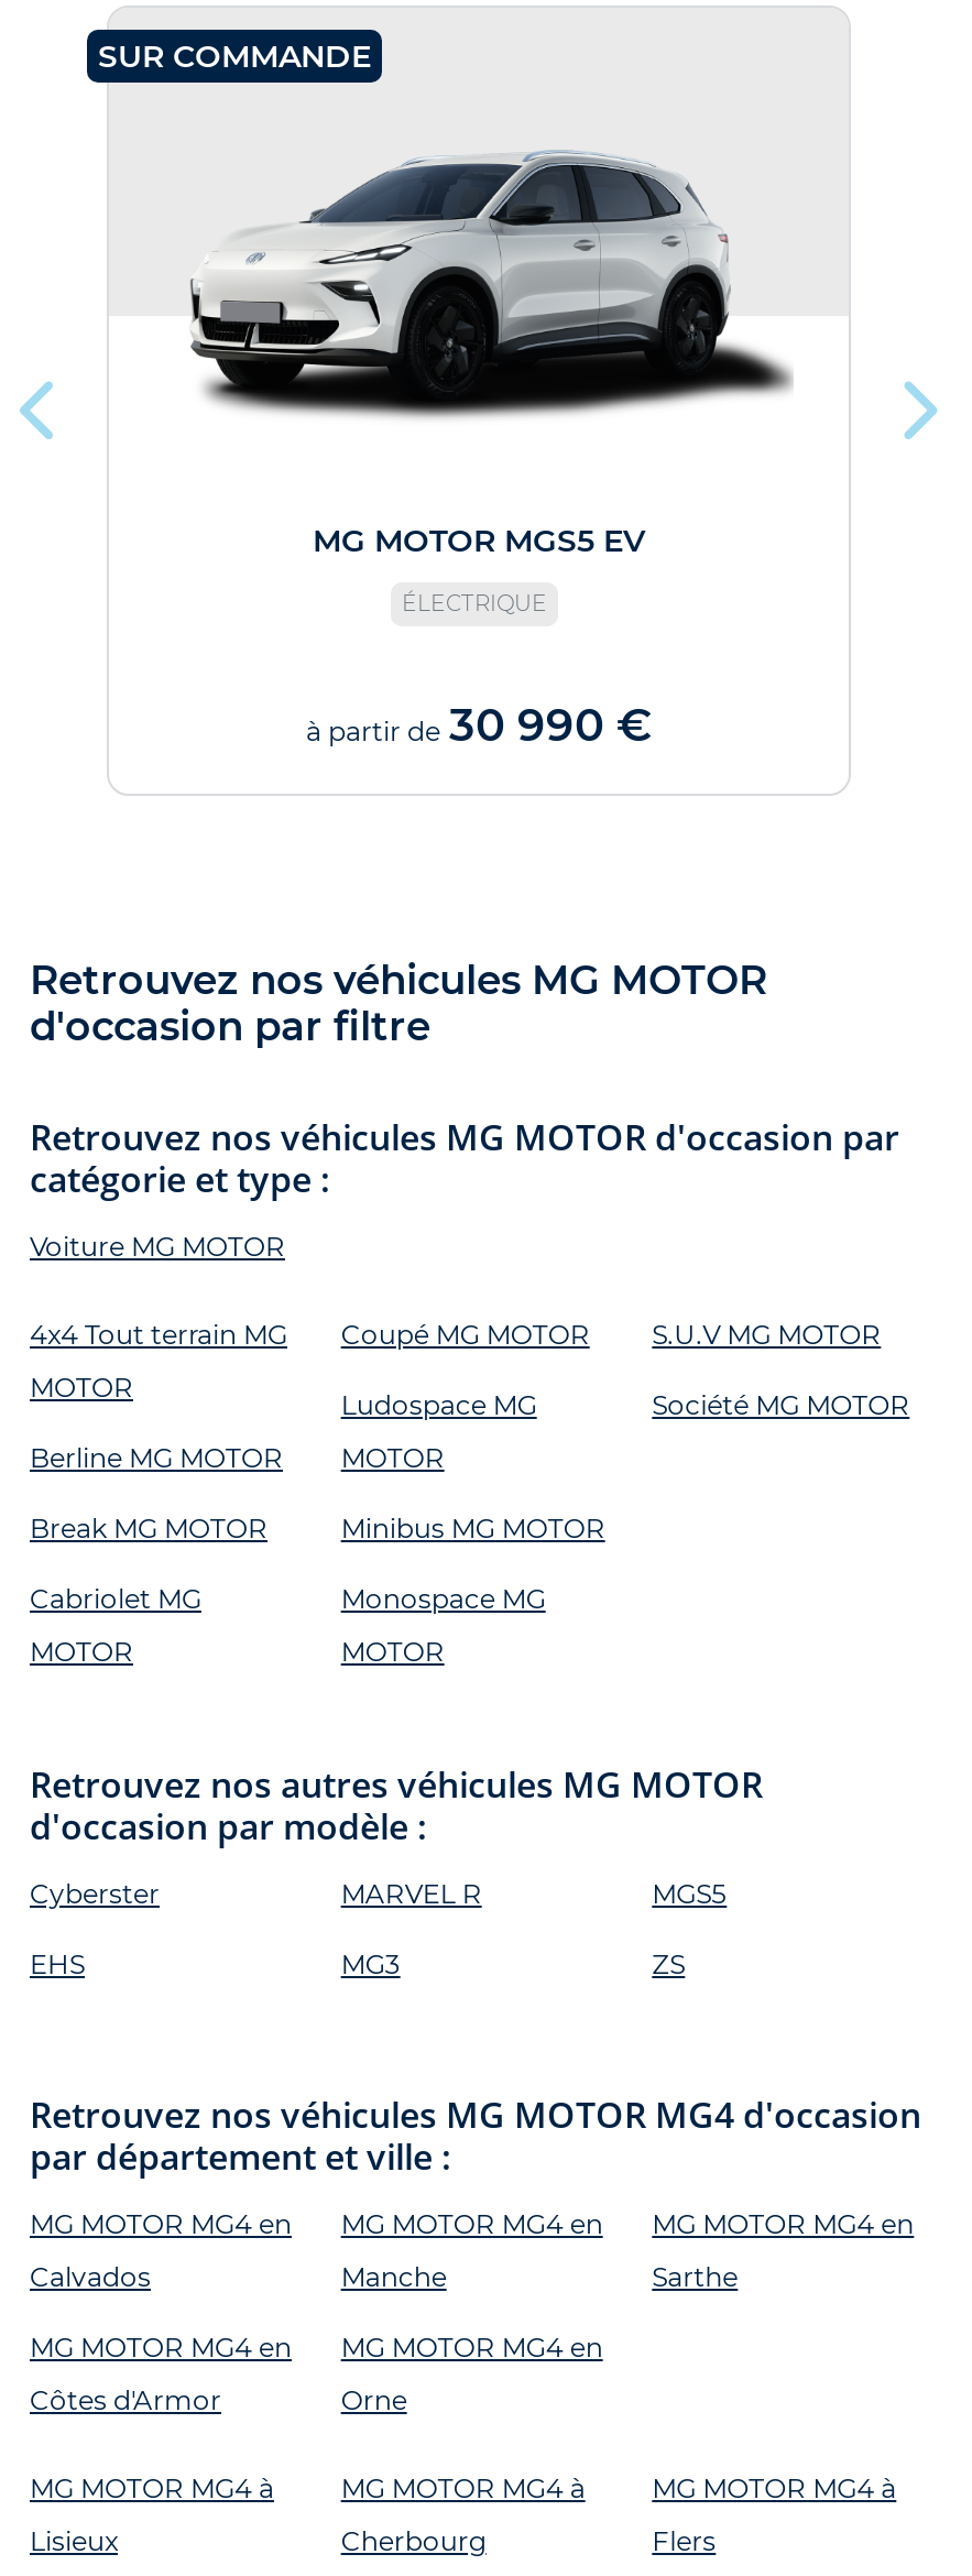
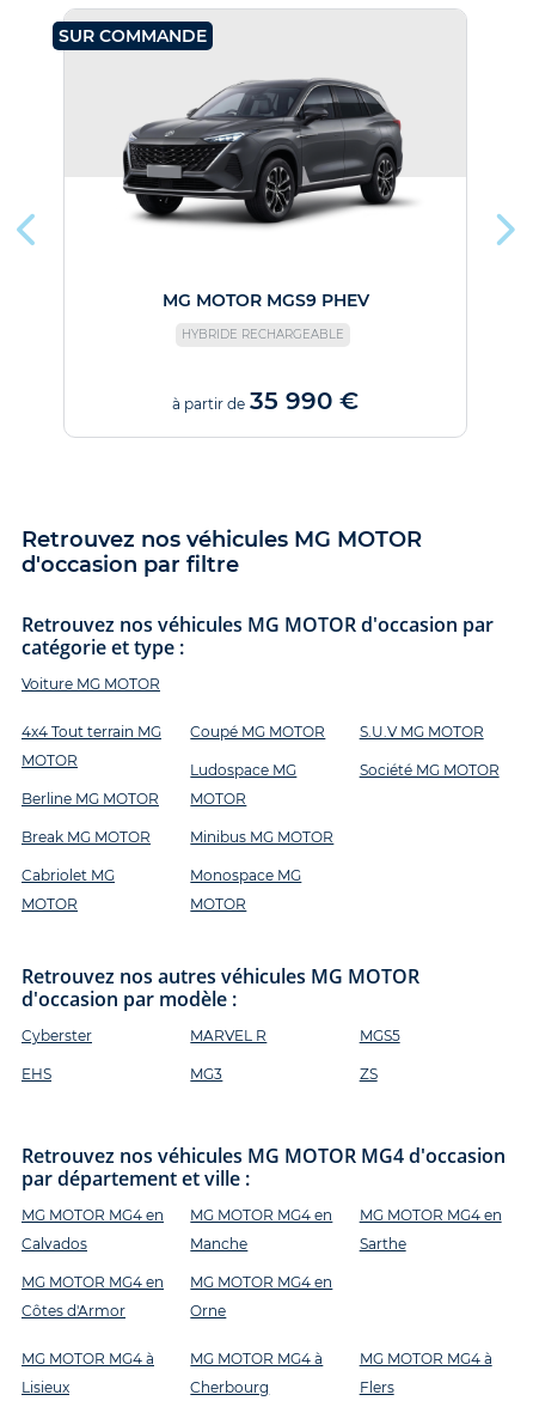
[188,133,794,419] [image] -> [109,78,435,233] [image]
[313,520,645,560] MG MOTOR MGS5 EV -> [162,289,369,311] MG MOTOR MGS9 PHEV
[402,589,547,617] ÉLECTRIQUE -> [182,327,344,342] HYBRIDE RECHARGEABLE
[306,699,652,752] à partir de 30 990 € -> [172,386,359,415] à partir de 35 990 €

